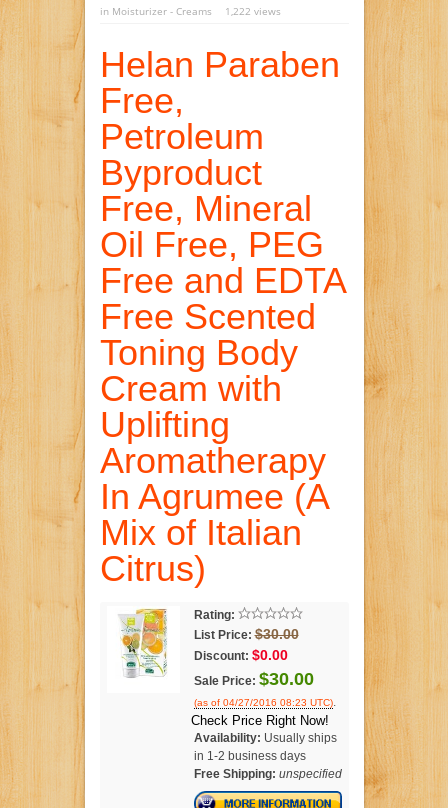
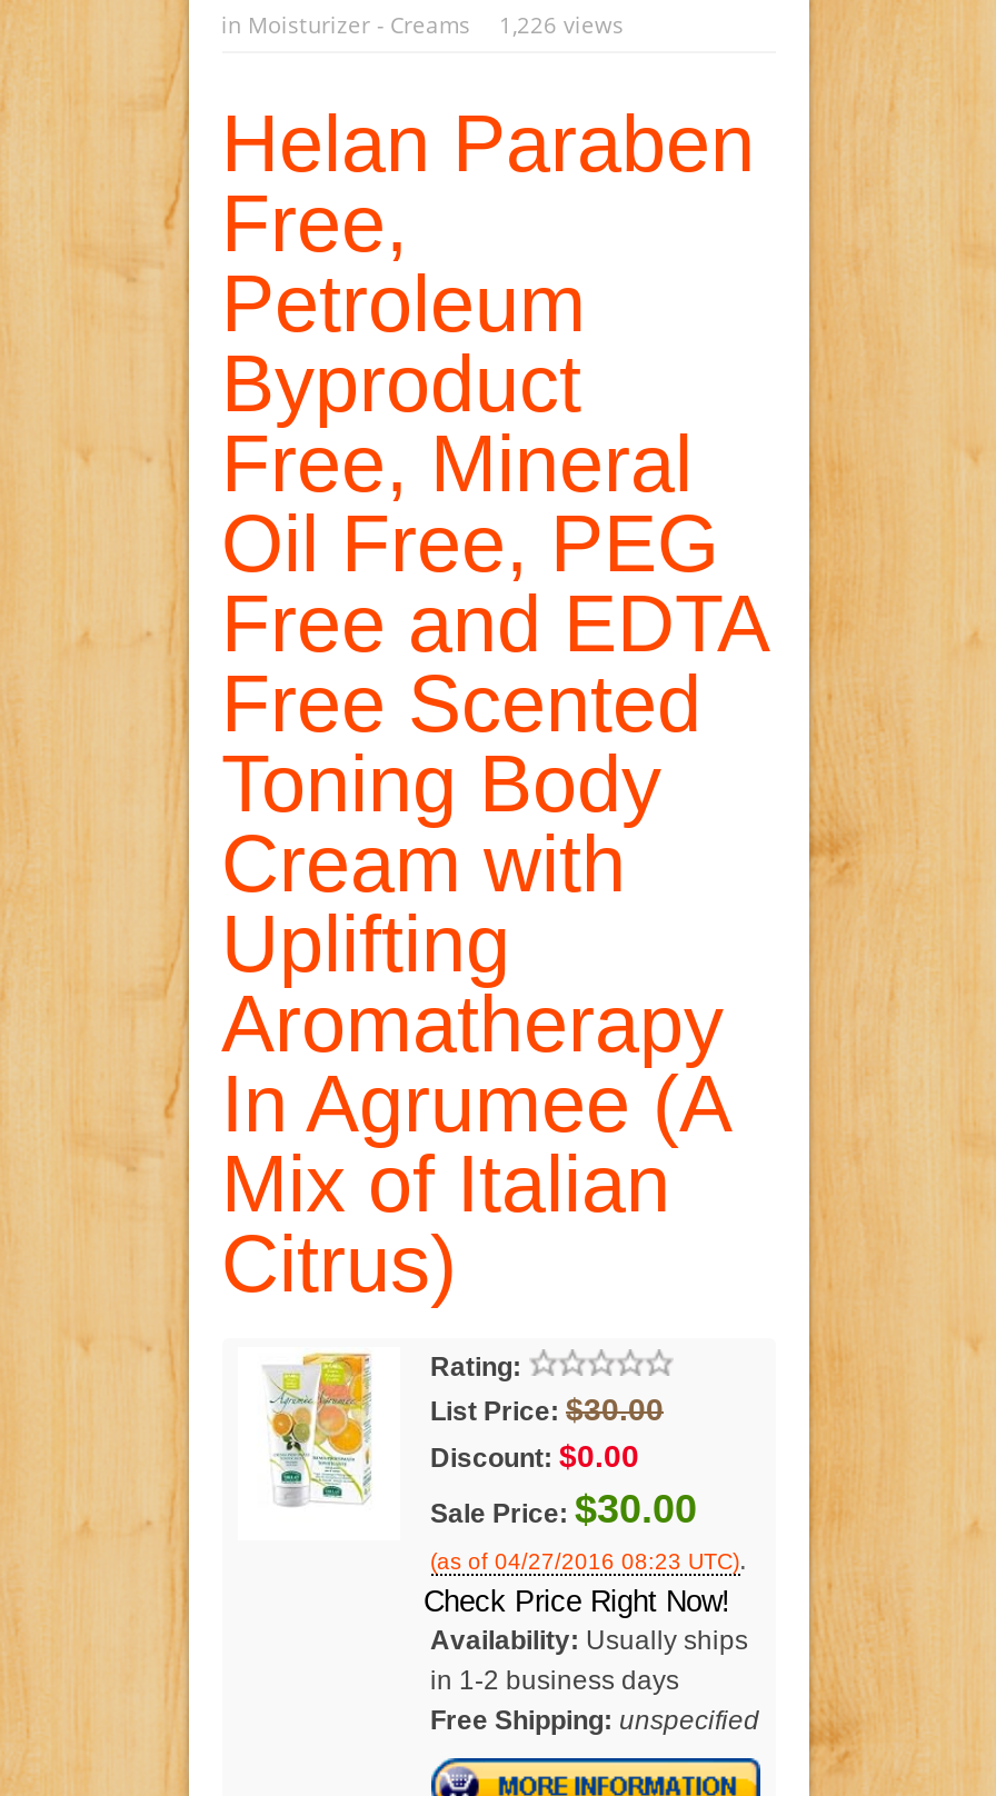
[99,4,280,18] in Moisturizer - Creams 1,222 views -> [221,8,624,40] in Moisturizer - Creams 1,226 views

